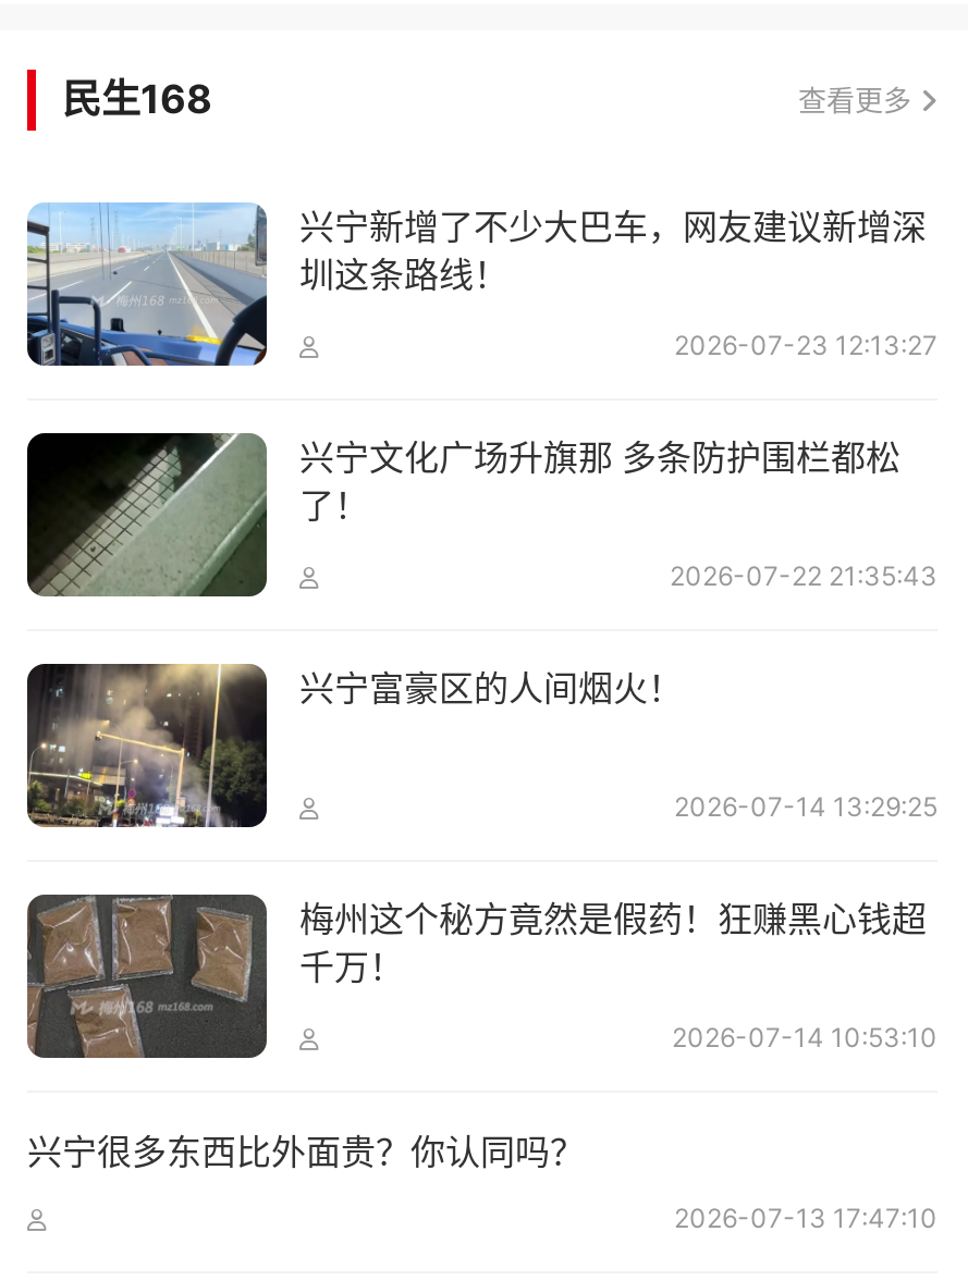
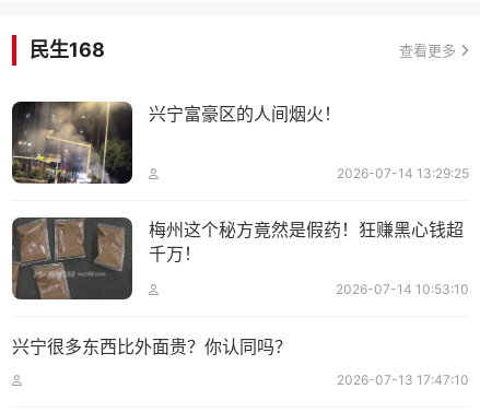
[25,202,938,592] [image] | 兴宁新增了不少大巴车，网友建议新增深 | 圳这条路线！ | 2026-07-23 12:13:27 | 兴宁文化广场升旗那 多条防护围栏都松 | 了！ | 2026-07-22 21:35:43 -> none
[25,433,267,596] [image] -> none

